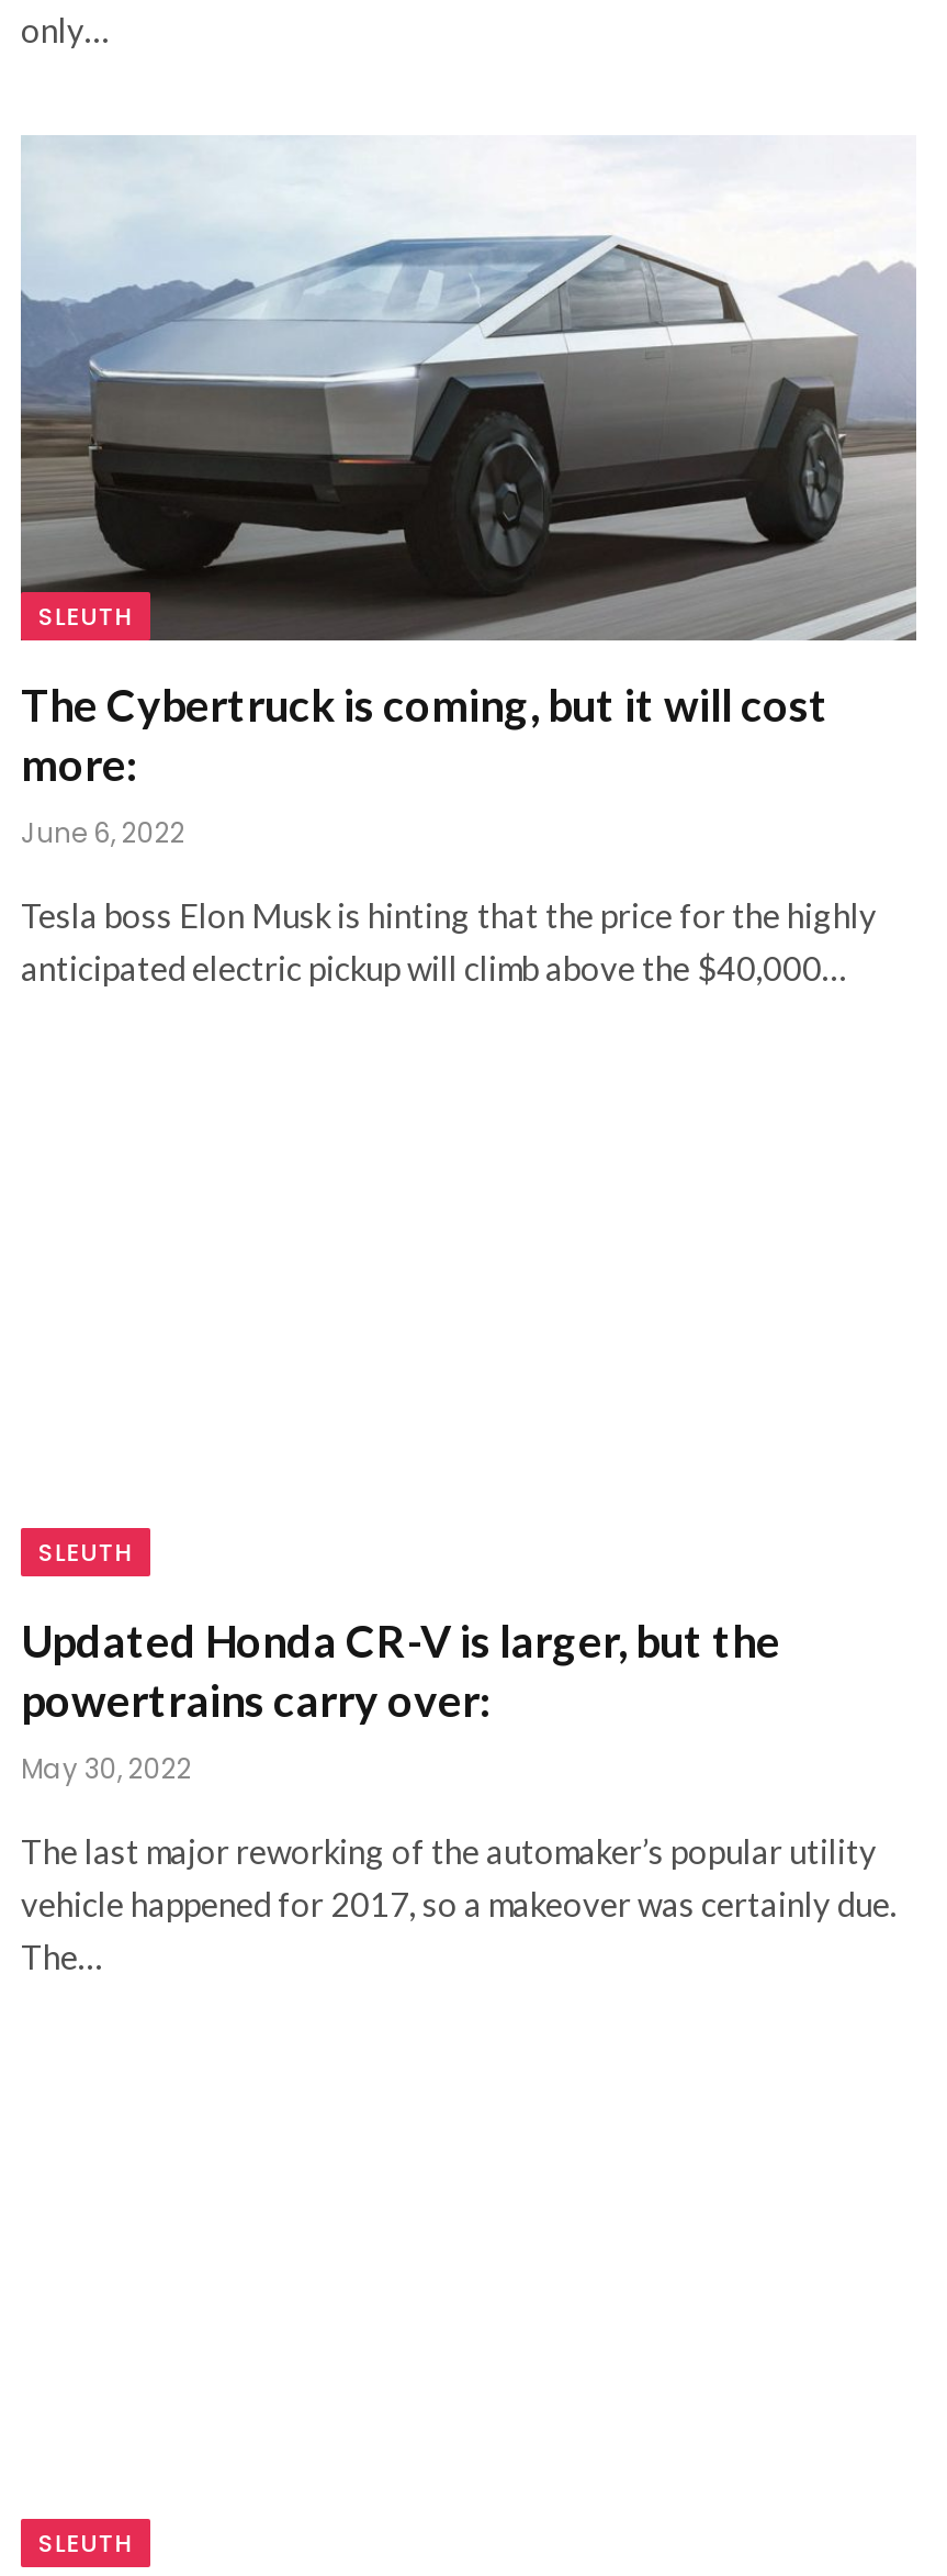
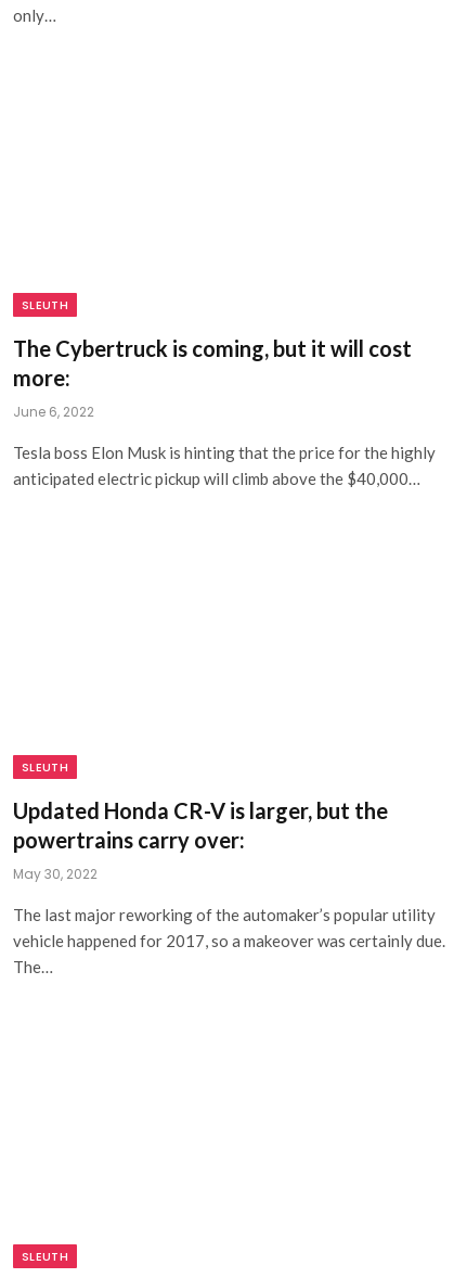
[19,135,918,643] [image] -> none

